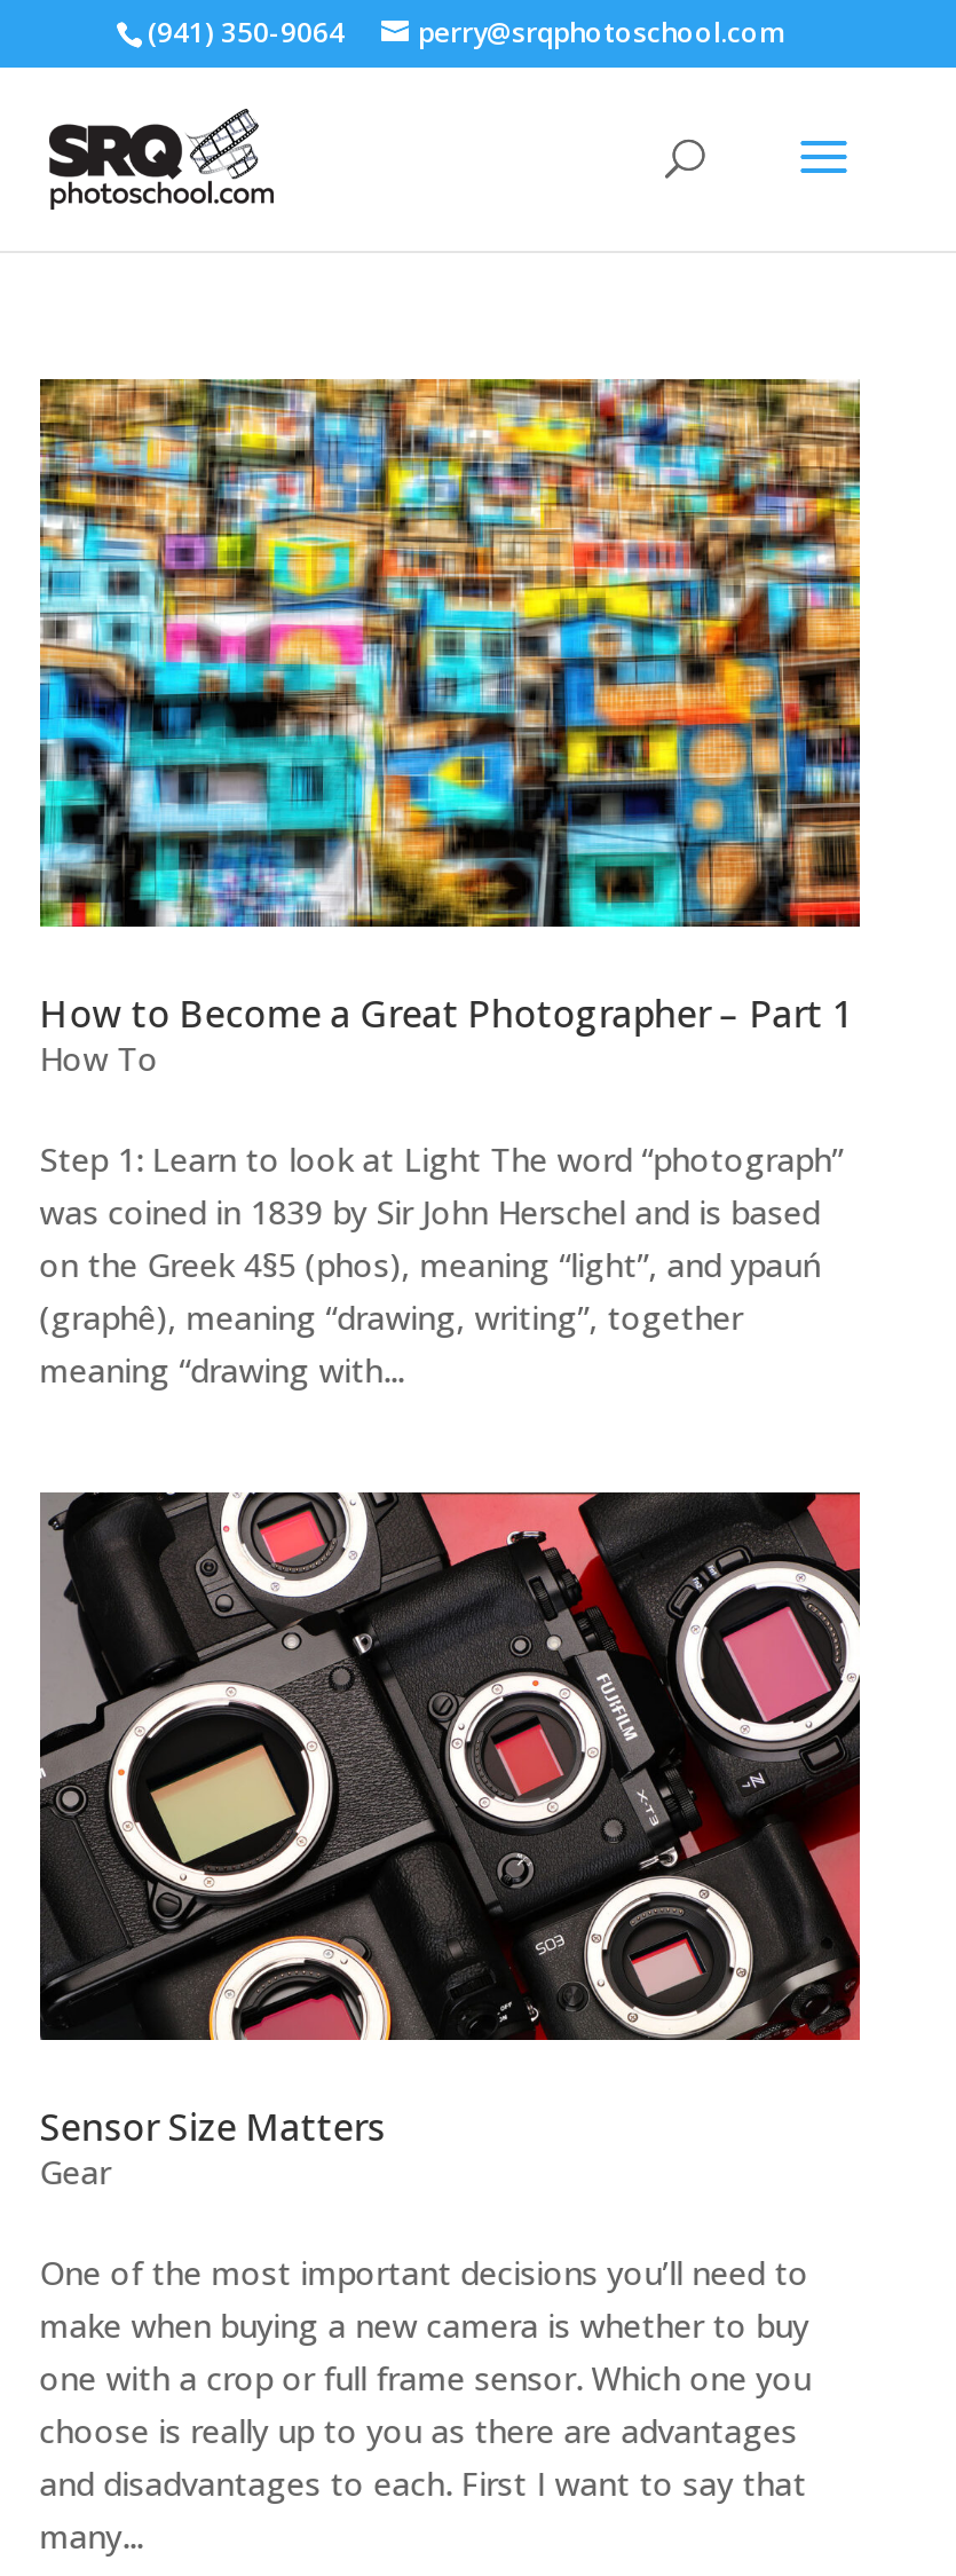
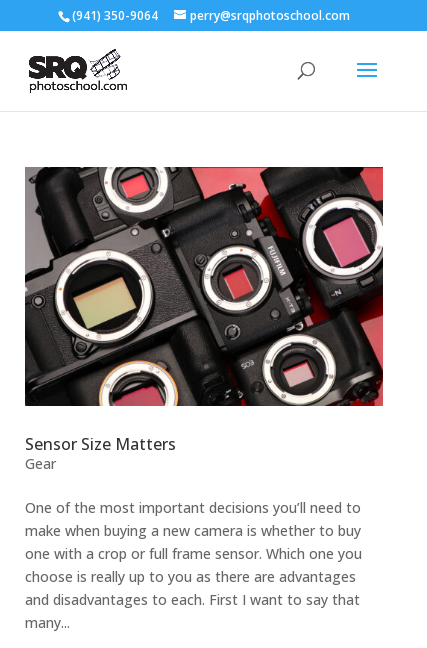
[38,377,862,1392] [image] | How to Become a Great Photographer – Part 1 | How To | Step 1: Learn to look at Light The word “photograph” | was coined in 1839 by Sir John Herschel and is based | on the Greek 4§5 (phos), meaning “light”, and ypauń | (graphê), meaning “drawing, writing”, together | meaning “drawing with... -> none

